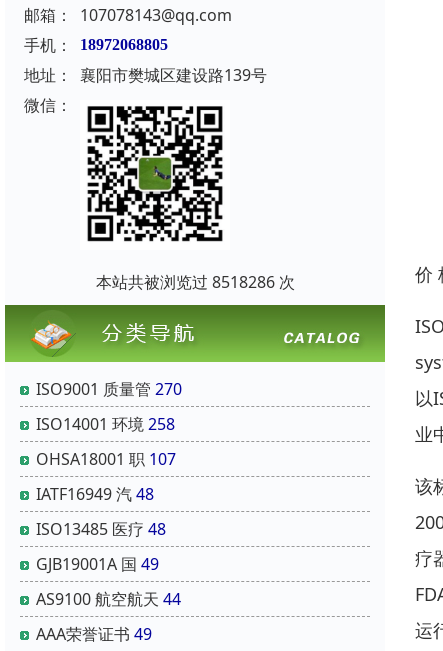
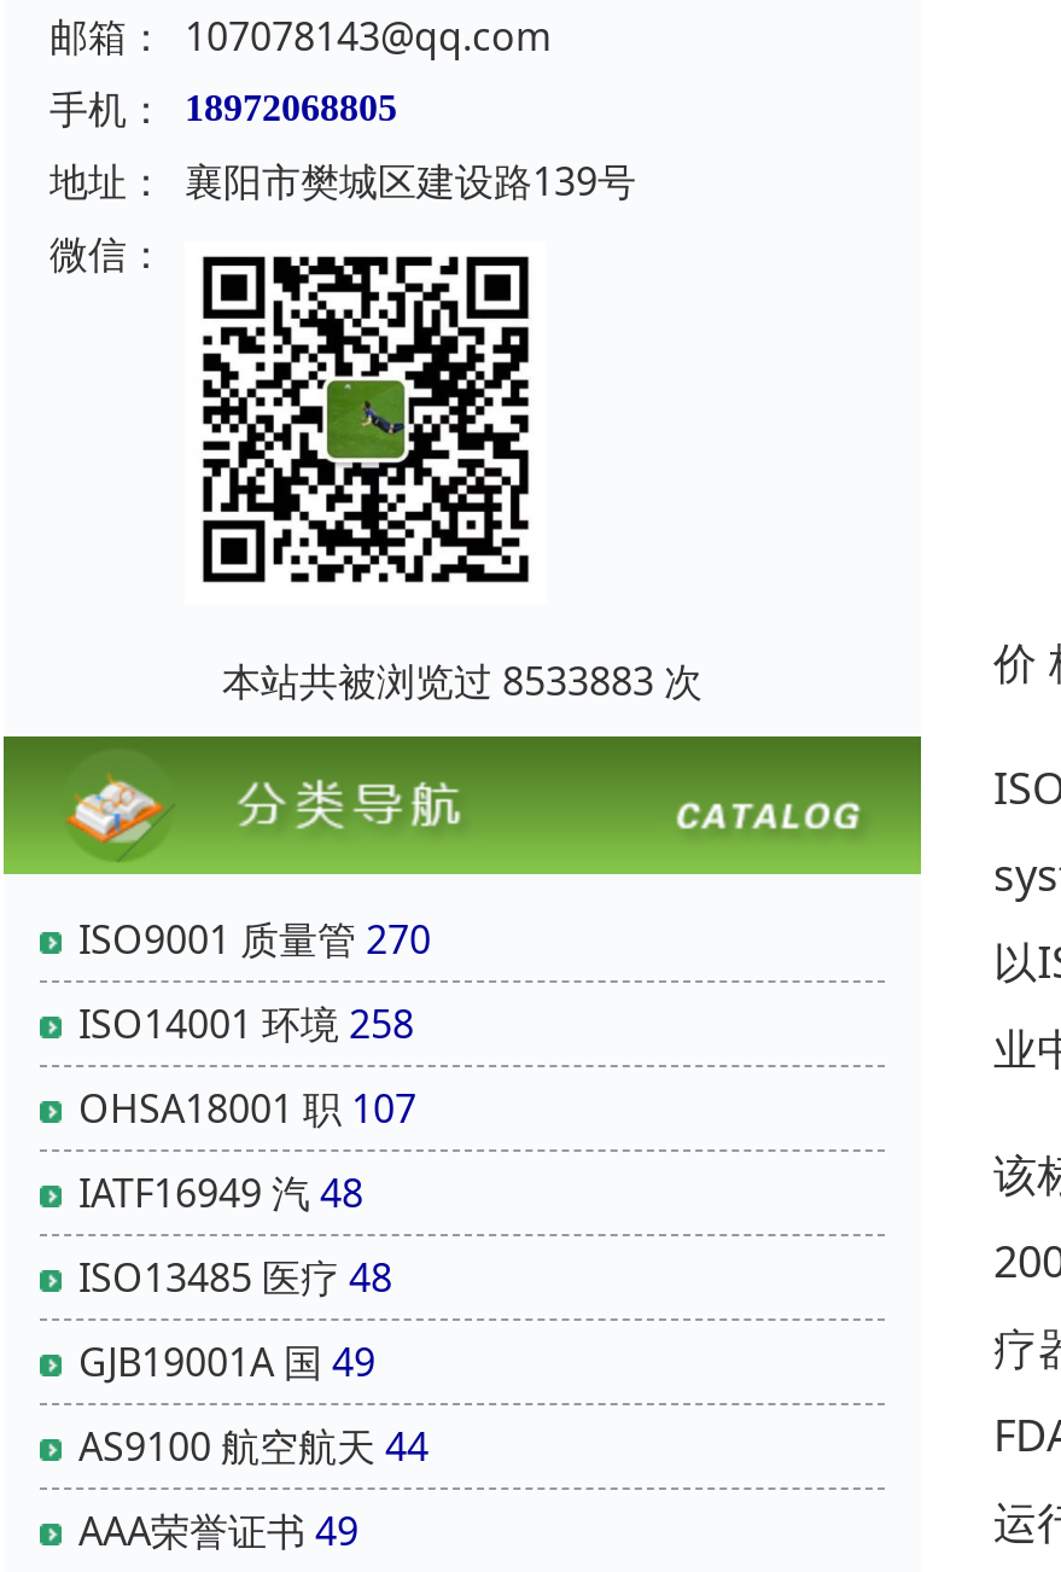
[95,271,294,293] 本站共被浏览过 8518286 次 -> [222,655,703,708] 本站共被浏览过 8533883 次

